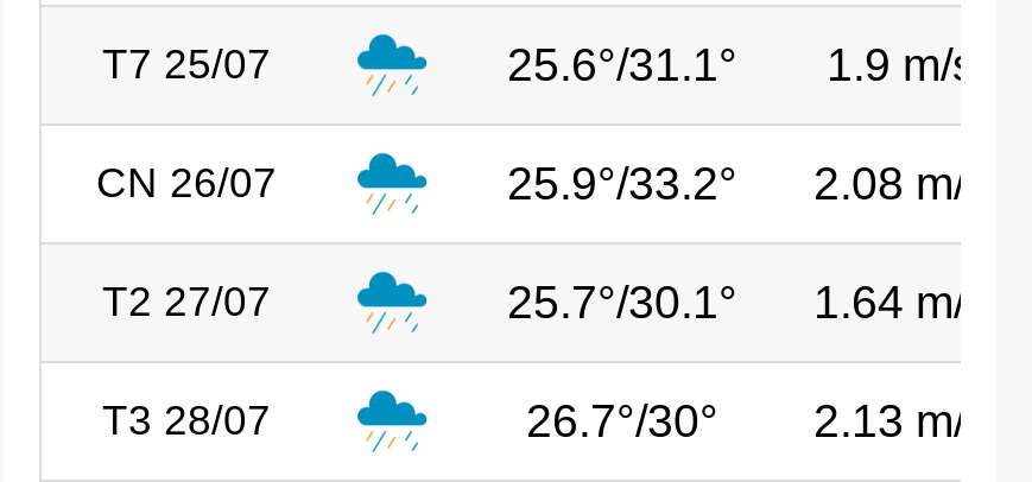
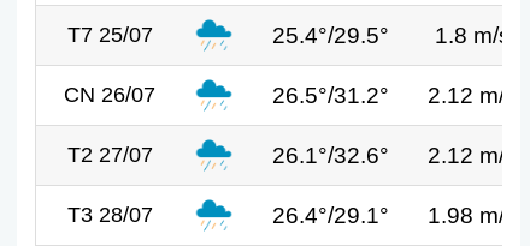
[507,37,737,89] 25.6°/31.1° -> [272,21,389,48] 25.4°/29.5°
[827,37,976,89] 1.9 m/s -> [434,21,510,48] 1.8 m/s
[507,156,737,208] 25.9°/33.2° -> [272,81,389,108] 26.5°/31.2°
[813,156,989,208] 2.08 m/s -> [428,81,517,108] 2.12 m/s
[507,274,737,327] 25.7°/30.1° -> [272,141,389,168] 26.1°/32.6°
[813,274,989,327] 1.64 m/s -> [428,141,517,168] 2.12 m/s
[526,393,718,445] 26.7°/30° -> [272,201,389,228] 26.4°/29.1°
[813,393,989,445] 2.13 m/s -> [428,201,517,228] 1.98 m/s

